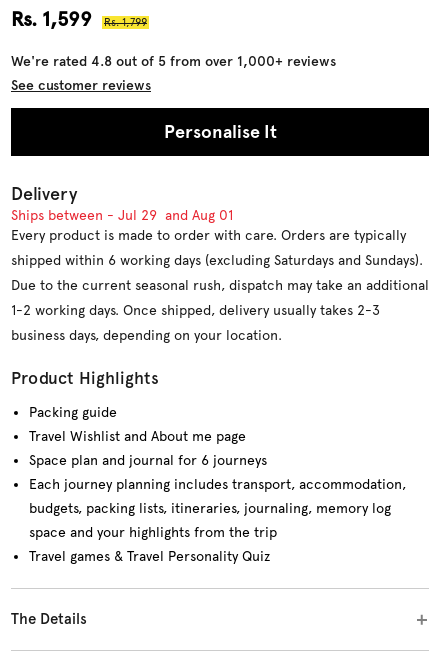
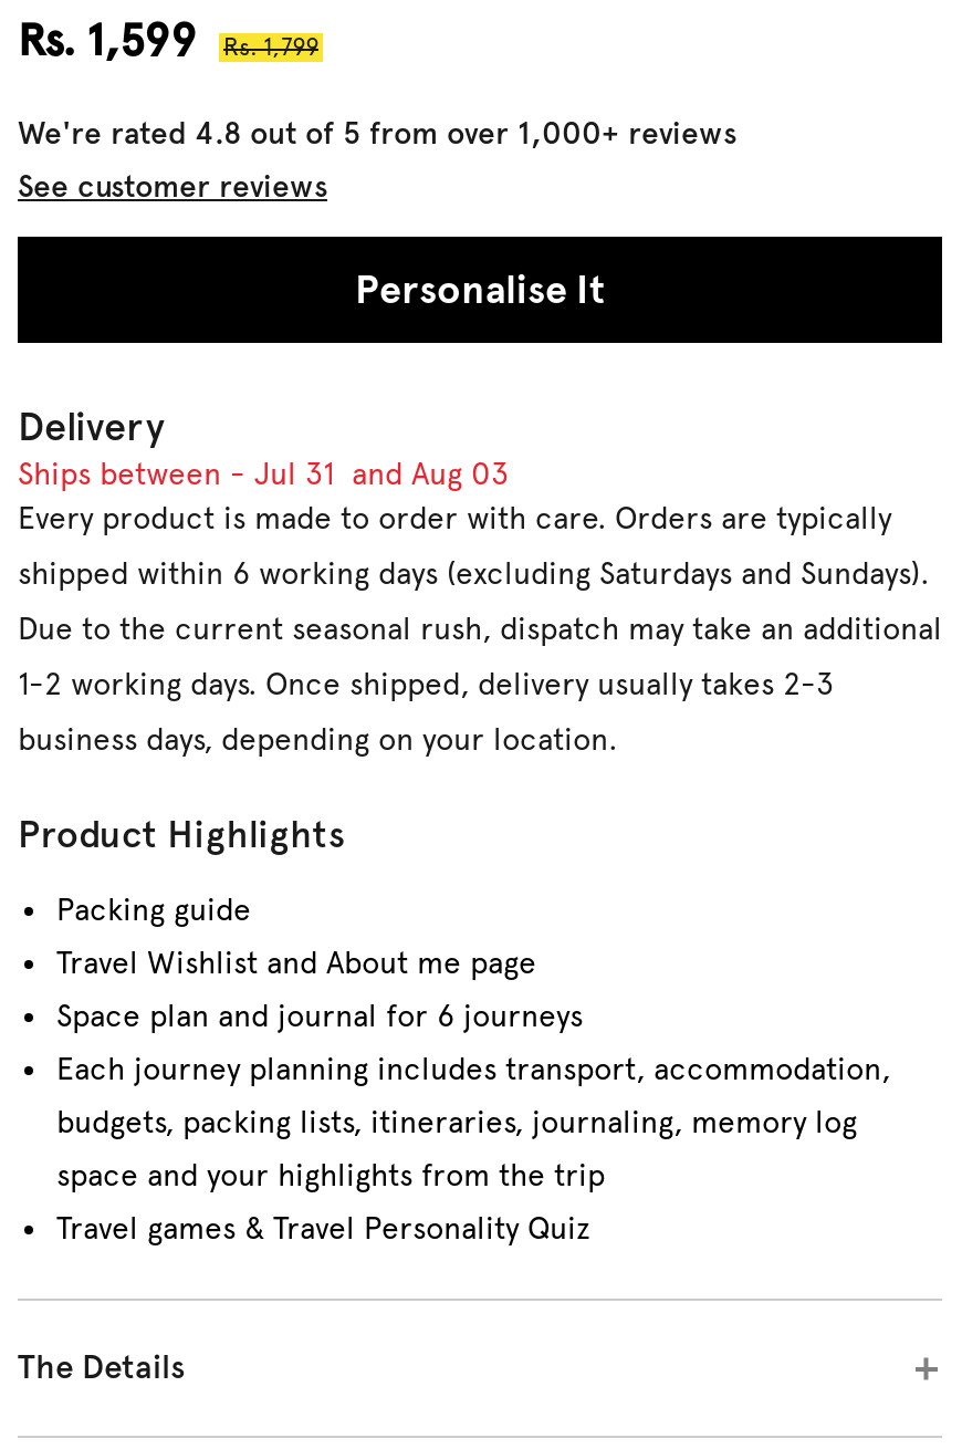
[11,207,233,223] Ships between - Jul 29 and Aug 01 -> [18,456,509,491] Ships between - Jul 31 and Aug 03

